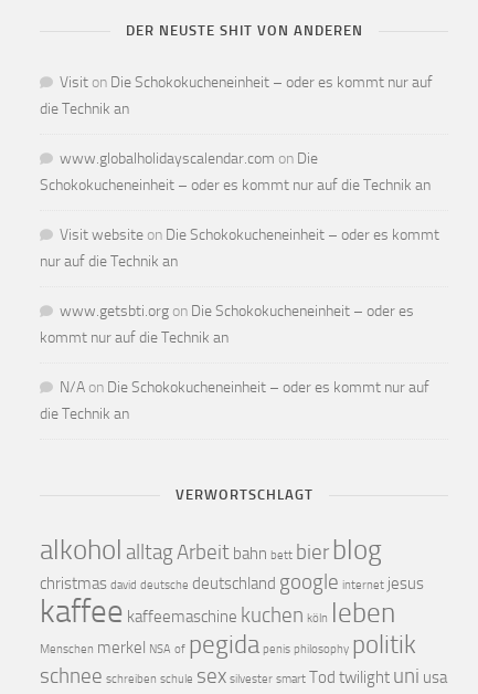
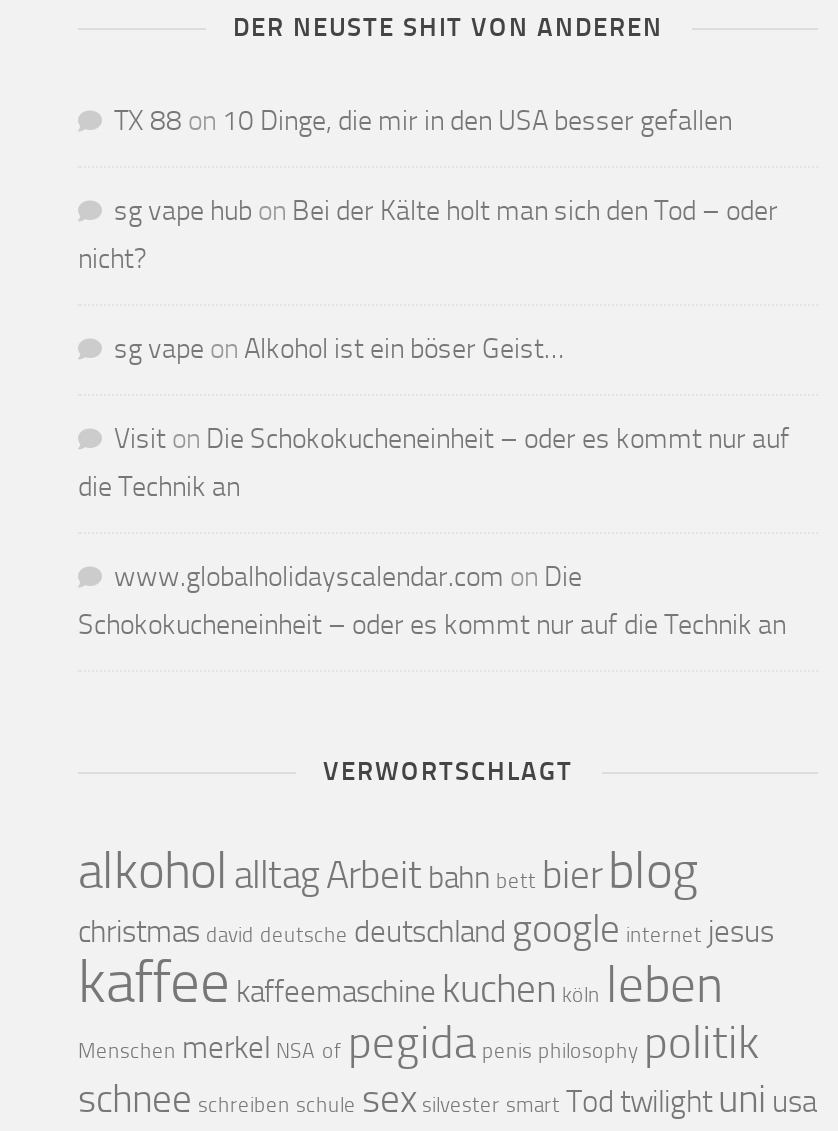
none -> [78,104,778,366] TX 88 on 10 Dinge, die mir in den USA besser gefallen | sg vape hub on Bei der Kälte holt man sich den Tod – oder | nicht? | sg vape on Alkohol ist ein böser Geist…
moved [40,73,433,194] -> [78,422,790,642]: Visit on Die Schokokucheneinheit – oder es kommt nur auf | die Technik an | www.globalholidayscalendar.com on Die | Schokokucheneinheit – oder es kommt nur auf die Technik an
[40,225,439,423] Visit website on Die Schokokucheneinheit – oder es kommt | nur auf die Technik an | www.getsbti.org on Die Schokokucheneinheit – oder es | kommt nur auf die Technik an | N/A on Die Schokokucheneinheit – oder es kommt nur auf | die Technik an -> none

